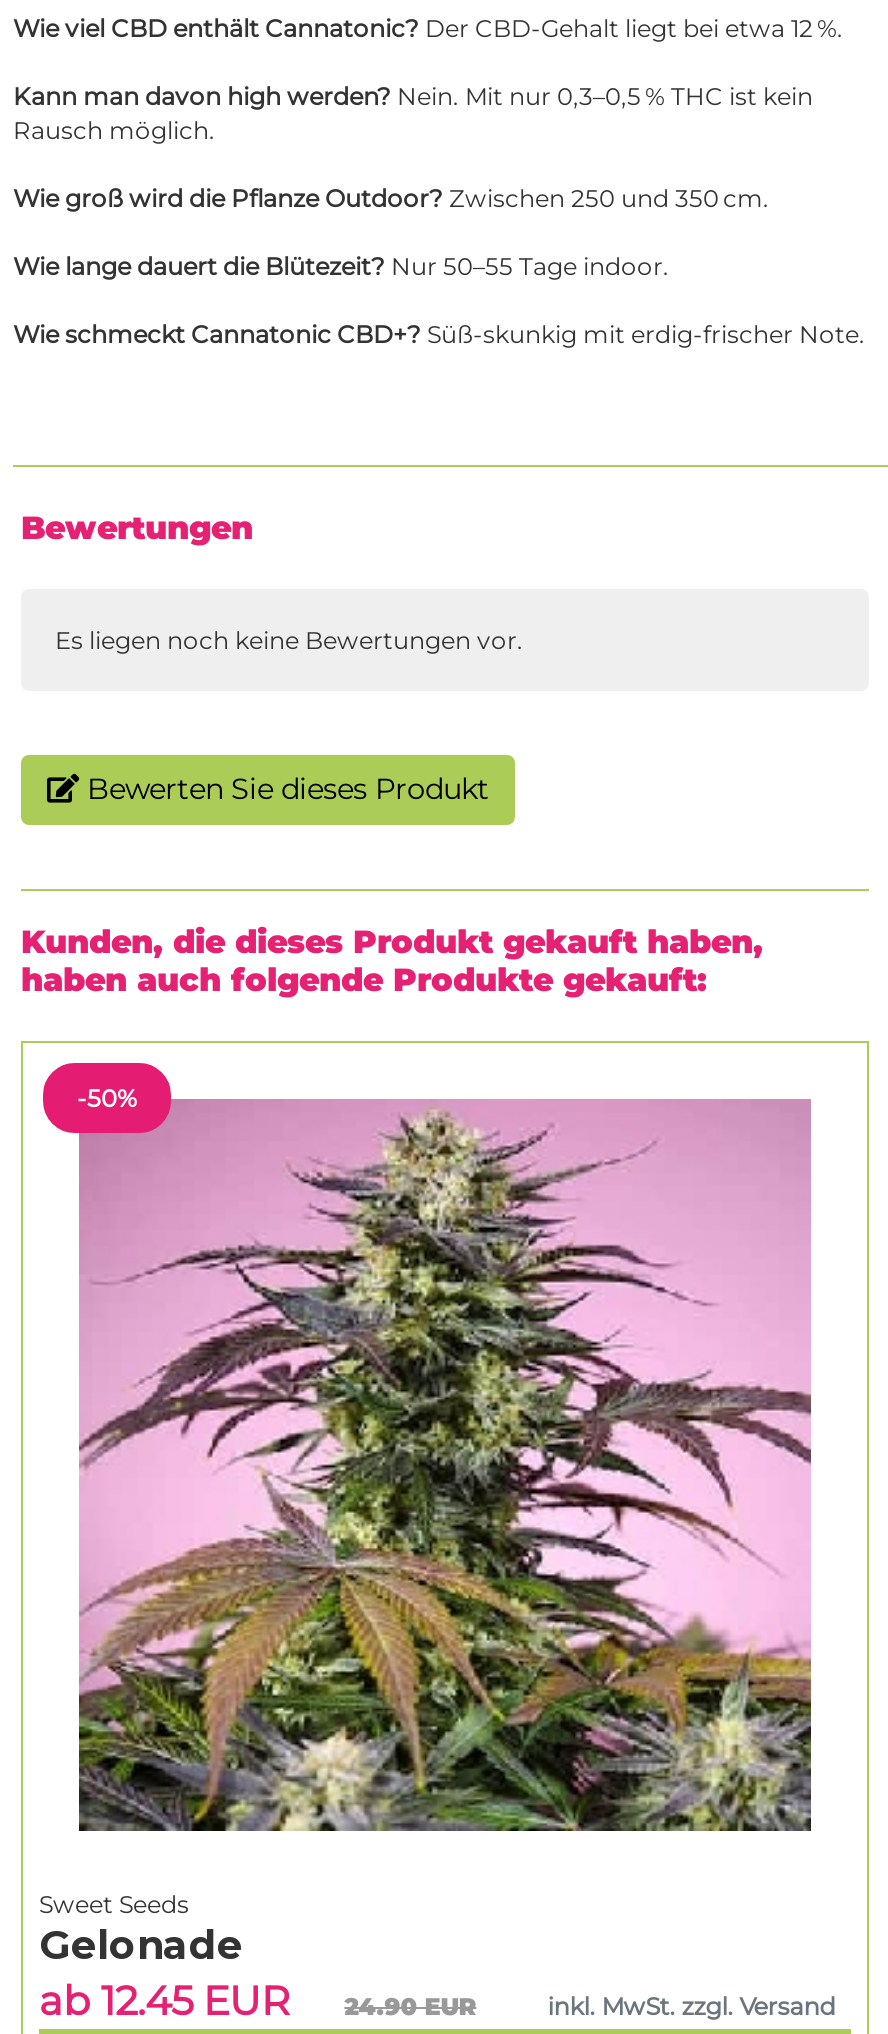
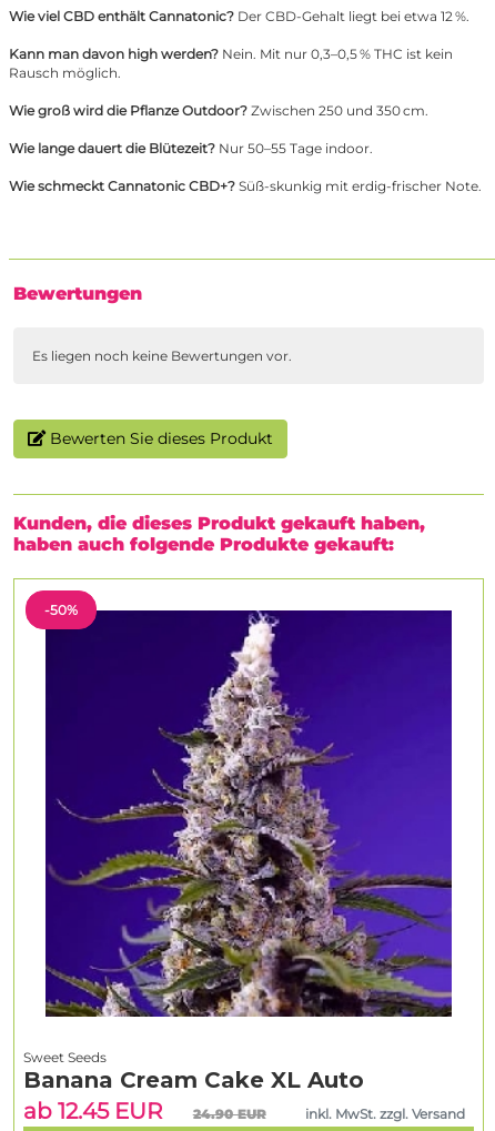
[77,1099,813,1833] [image] -> [44,609,453,1018] [image]
[39,1921,243,1969] Gelonade -> [23,1067,364,1093] Banana Cream Cake XL Auto

